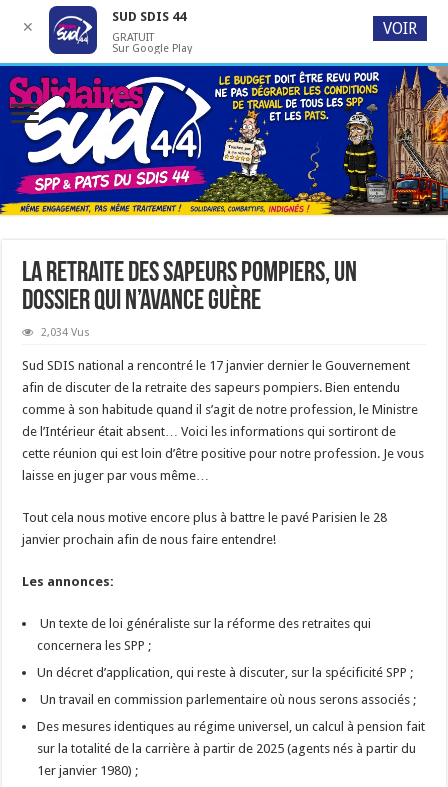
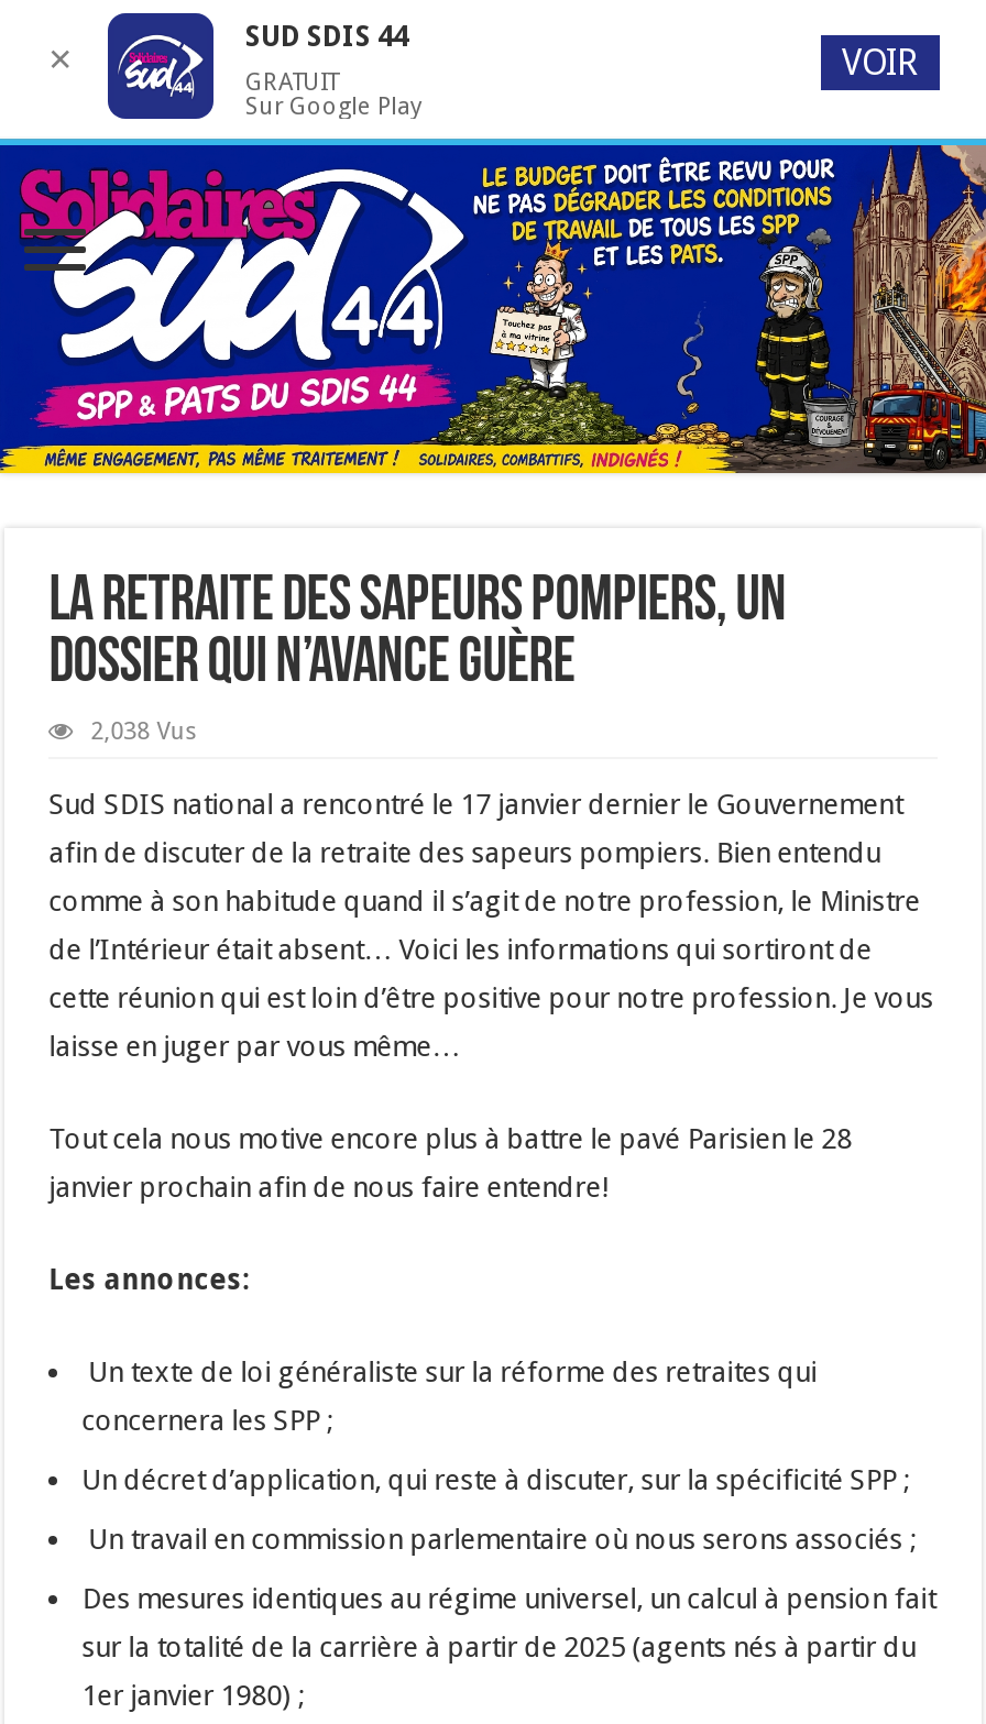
[41,326,90,339] 2,034 Vus -> [91,718,199,746] 2,038 Vus

